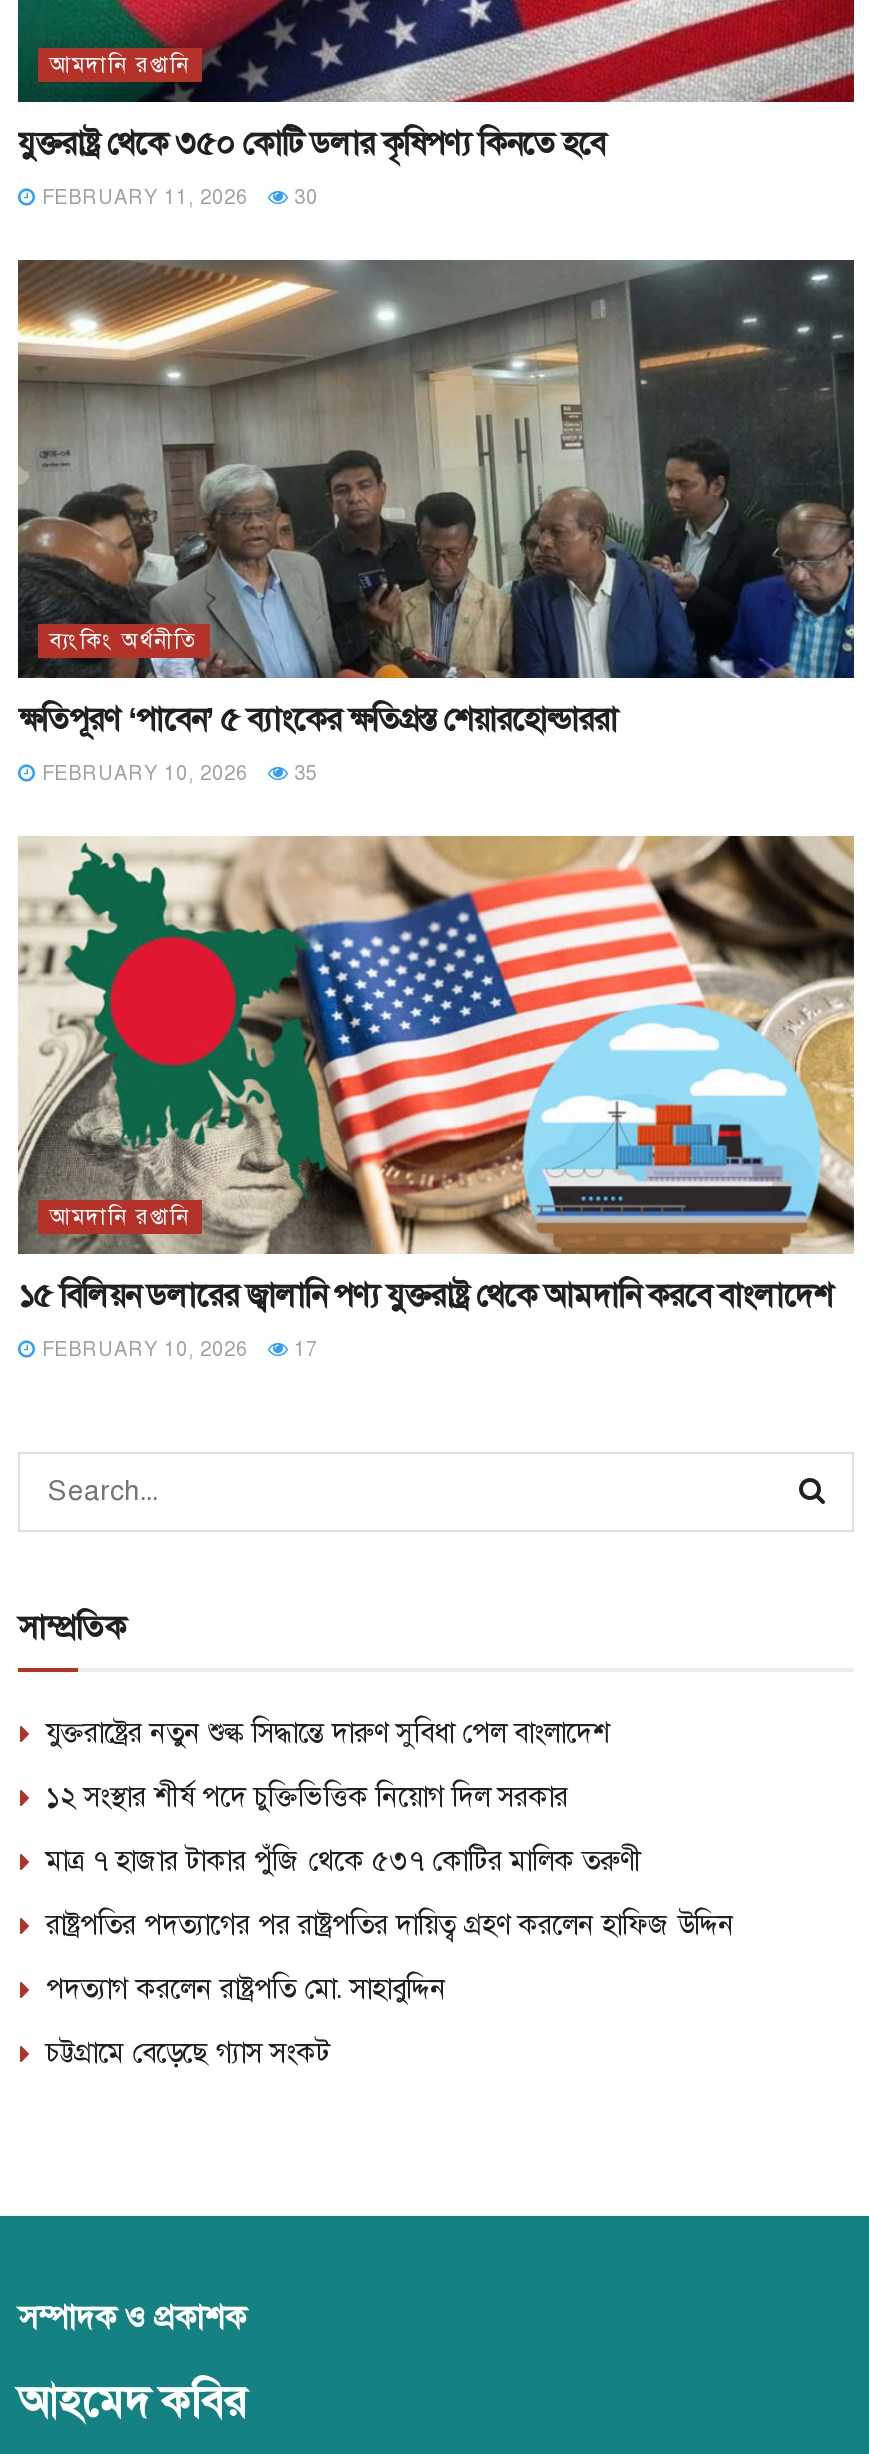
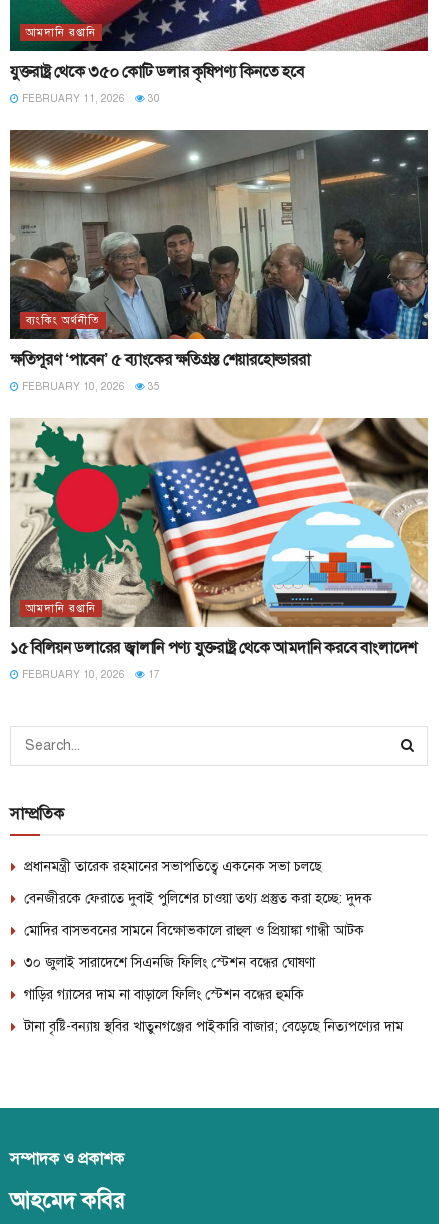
[46,1717,610,1751] যুক্তরাষ্ট্রের নতুন শুল্ক সিদ্ধান্তে দারুণ সুবিধা পেল বাংলাদেশ -> [24,858,322,875] প্রধানমন্ত্রী তারেক রহমানের সভাপতিত্বে একনেক সভা চলছে
[46,1781,568,1815] ১২ সংস্থার শীর্ষ পদে চুক্তিভিত্তিক নিয়োগ দিল সরকার -> [24,890,372,907] বেনজীরকে ফেরাতে দুবাই পুলিশের চাওয়া তথ্য প্রস্তুত করা হচ্ছে: দুদক
[46,1845,642,1879] মাত্র ৭ হাজার টাকার পুঁজি থেকে ৫৩৭ কোটির মালিক তরুণী -> [24,922,364,939] মোদির বাসভবনের সামনে বিক্ষোভকালে রাহুল ও প্রিয়াঙ্কা গান্ধী আটক
[46,1909,734,1943] রাষ্ট্রপতির পদত্যাগের পর রাষ্ট্রপতির দায়িত্ব গ্রহণ করলেন হাফিজ উদ্দিন -> [24,954,315,971] ৩০ জুলাই সারাদেশে সিএনজি ফিলিং স্টেশন বন্ধের ঘোষণা
[46,1973,446,2007] পদত্যাগ করলেন রাষ্ট্রপতি মো. সাহাবুদ্দিন -> [24,986,304,1003] গাড়ির গ্যাসের দাম না বাড়ালে ফিলিং স্টেশন বন্ধের হুমকি
[46,2037,330,2071] চট্টগ্রামে বেড়েছে গ্যাস সংকট -> [24,1018,403,1035] টানা বৃষ্টি-বন্যায় স্থবির খাতুনগঞ্জের পাইকারি বাজার; বেড়েছে নিত্যপণ্যের দাম

